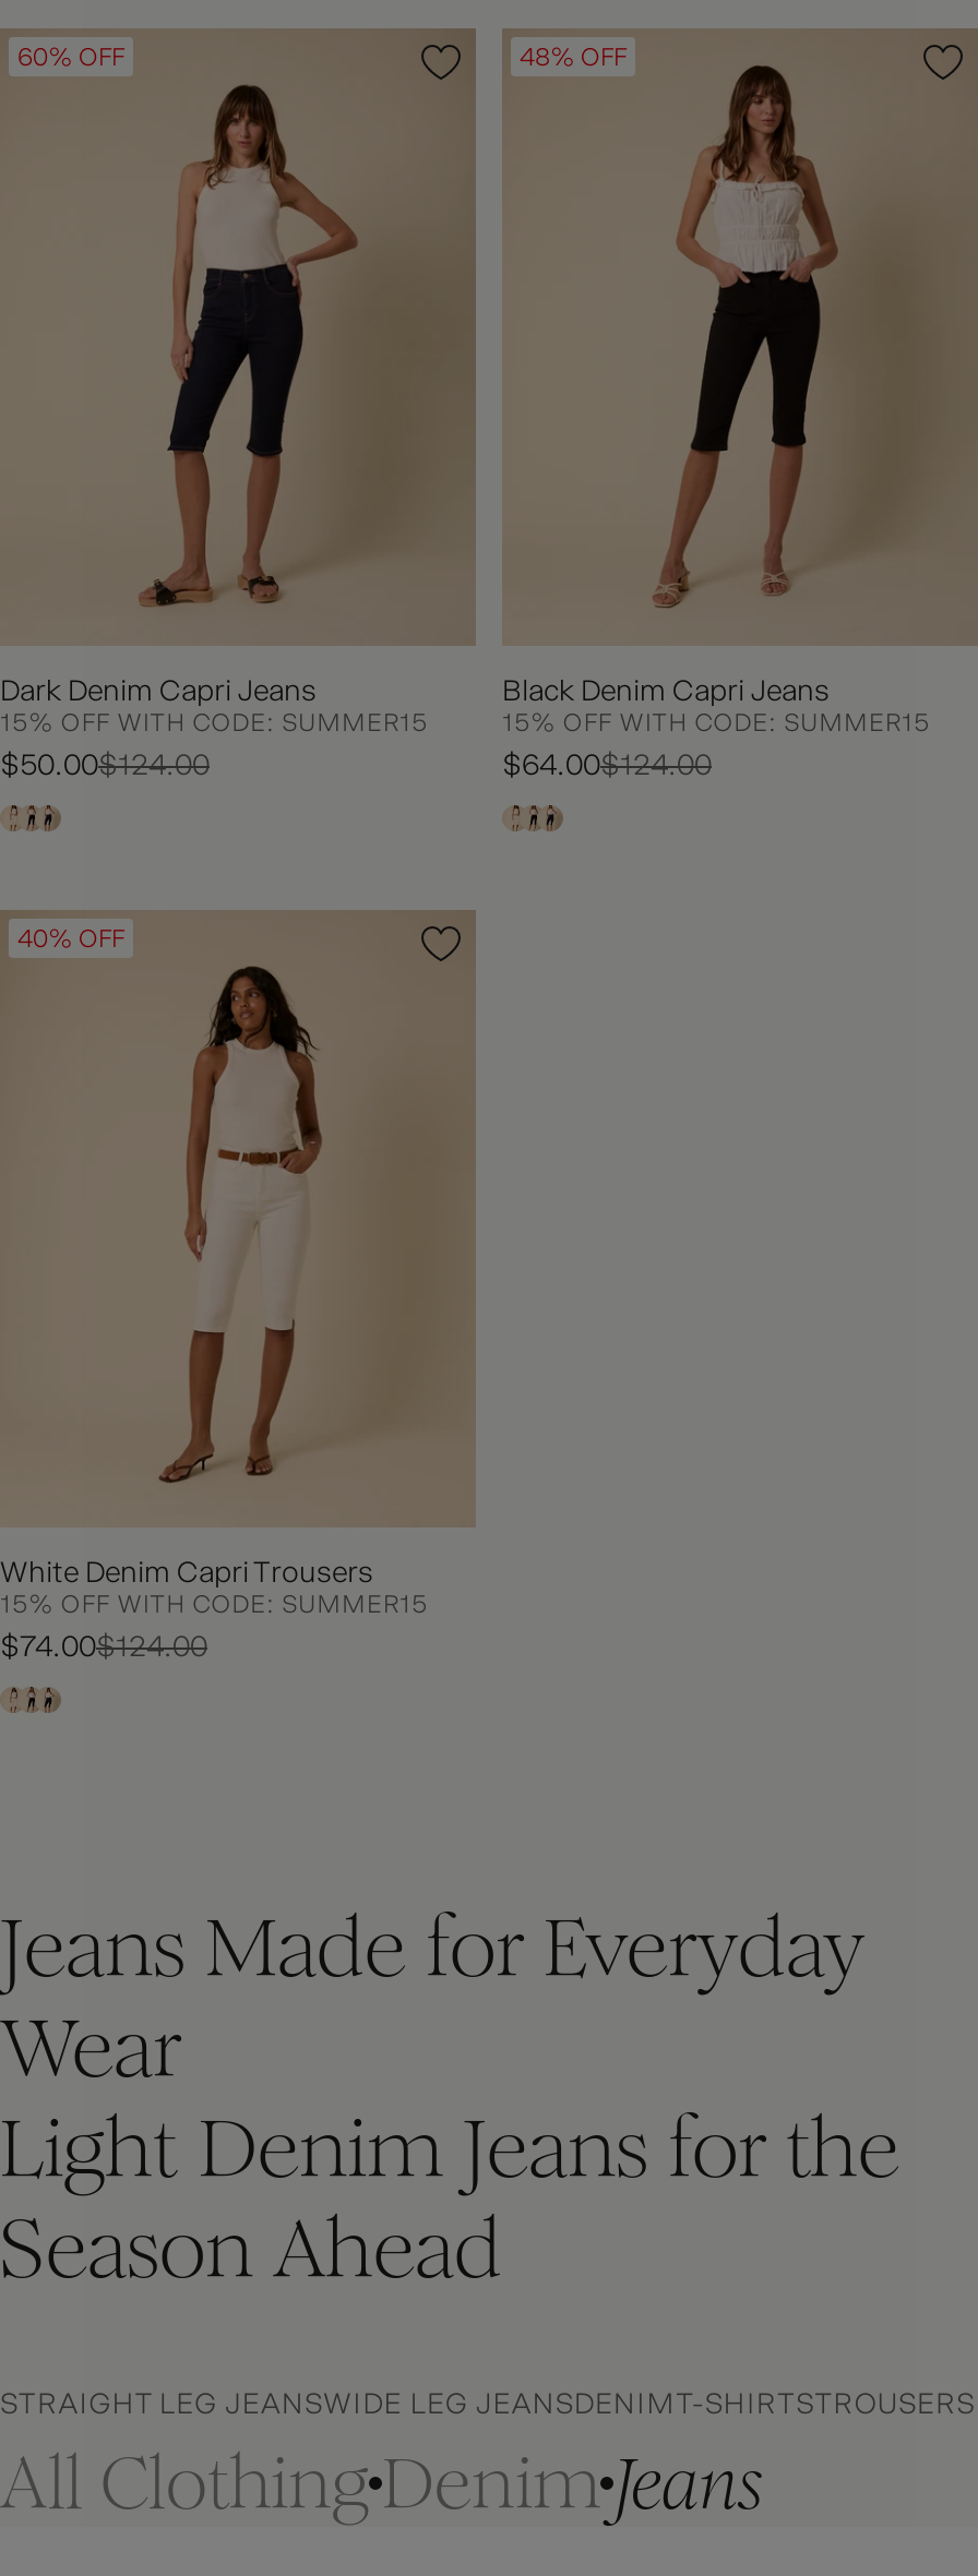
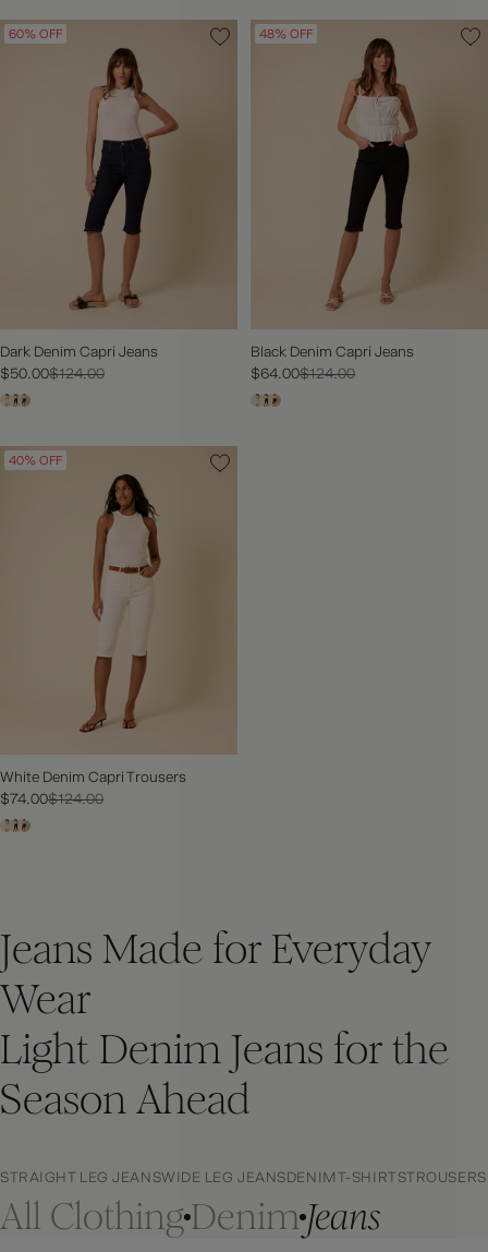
[0,707,428,737] 15% OFF WITH CODE: SUMMER15 -> none
[502,707,930,737] 15% OFF WITH CODE: SUMMER15 -> none
[0,1589,428,1619] 15% OFF WITH CODE: SUMMER15 -> none

